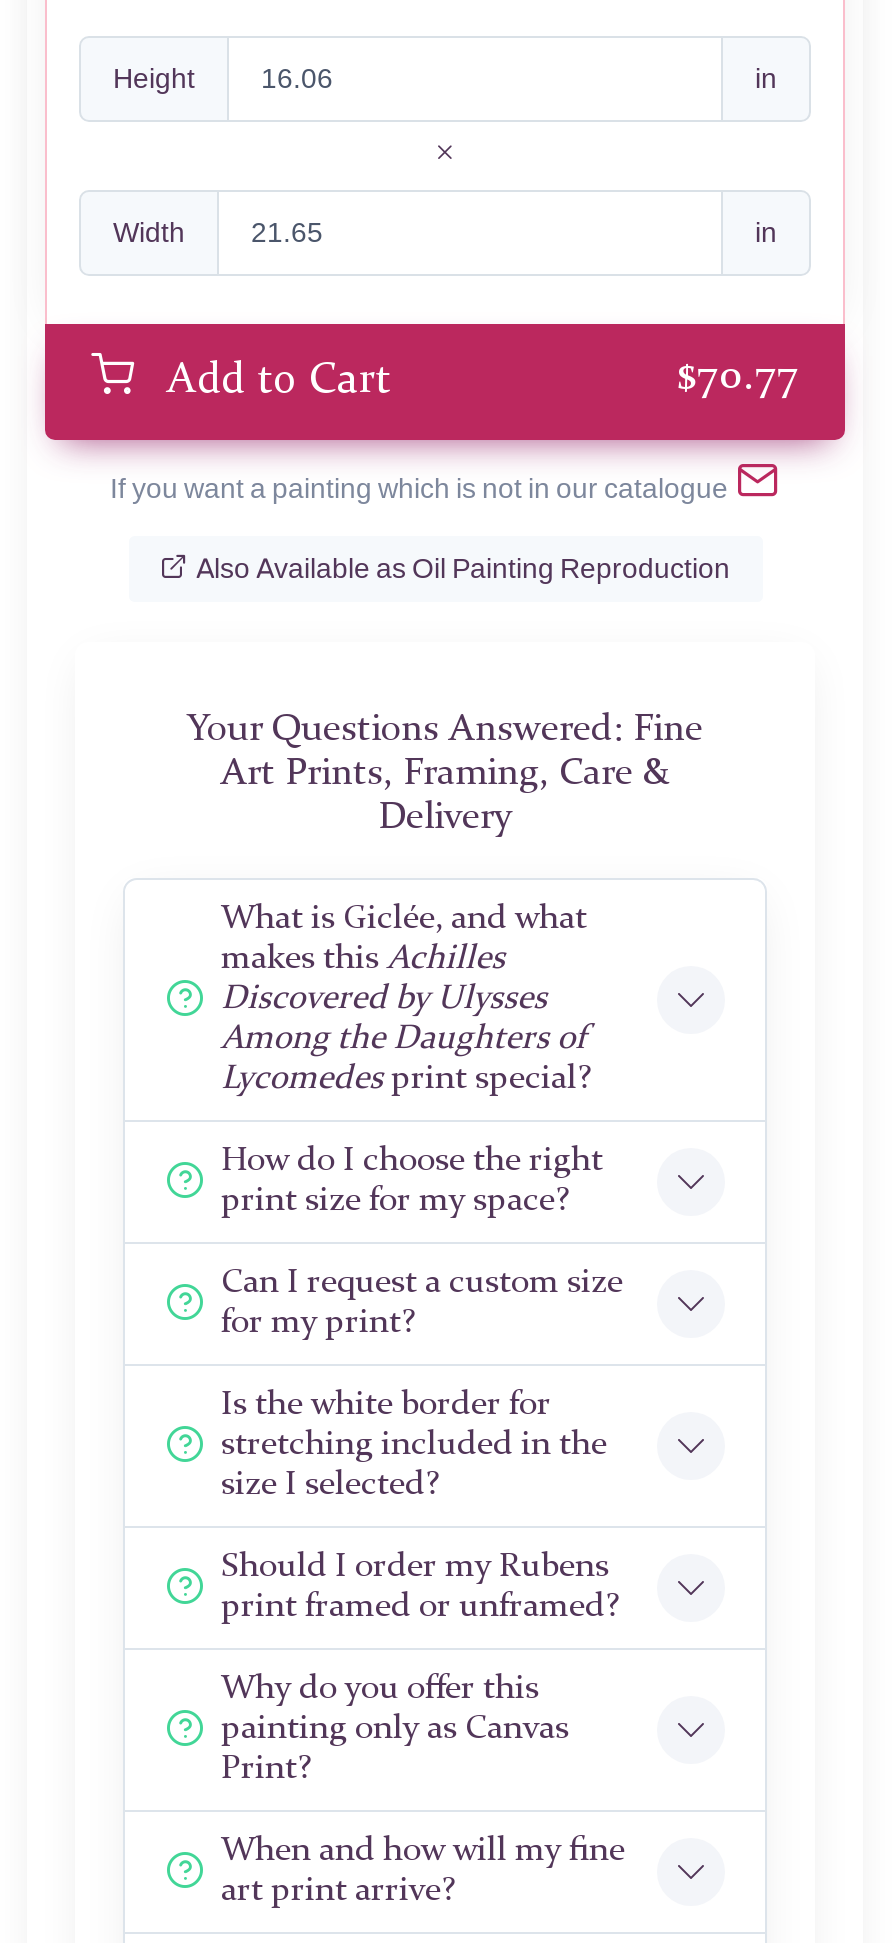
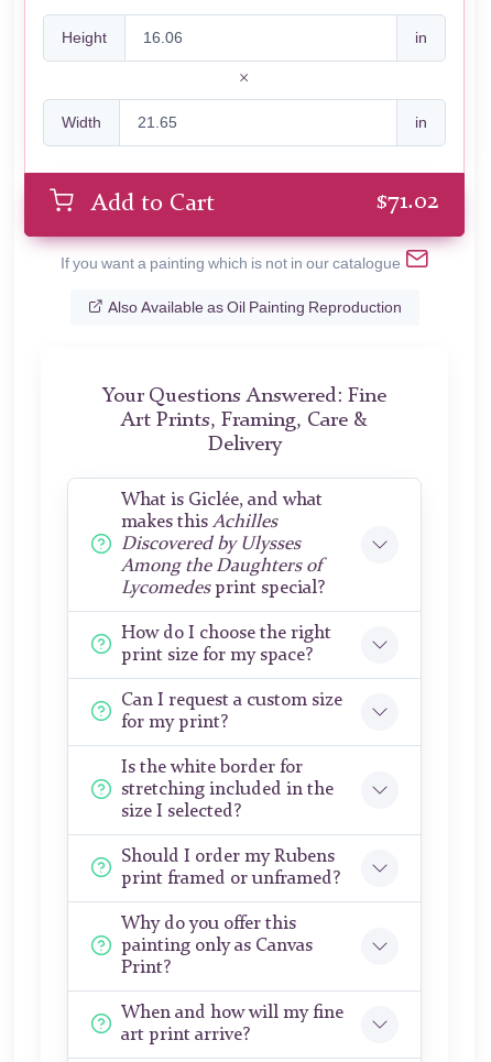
[677,357,799,399] $70.77 -> [377,191,439,214] $71.02

